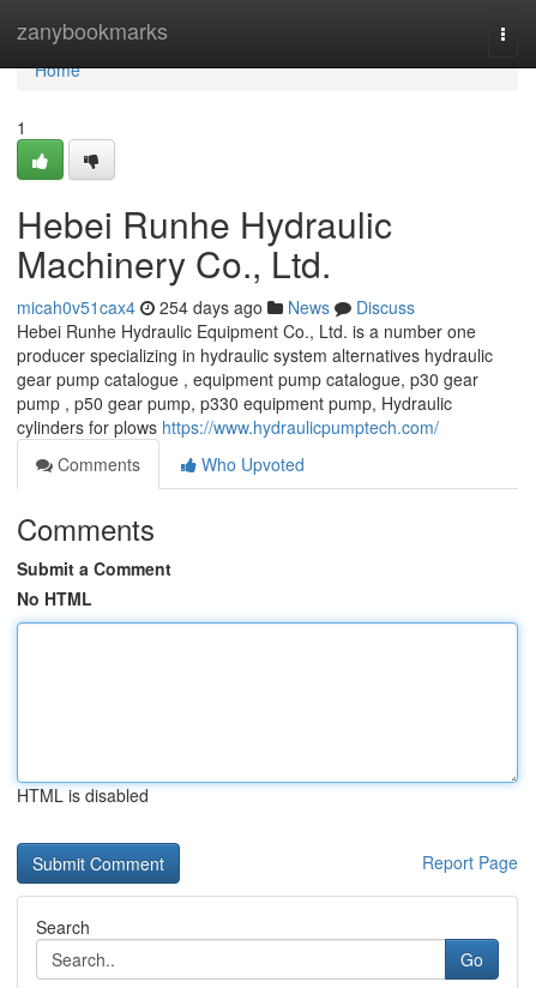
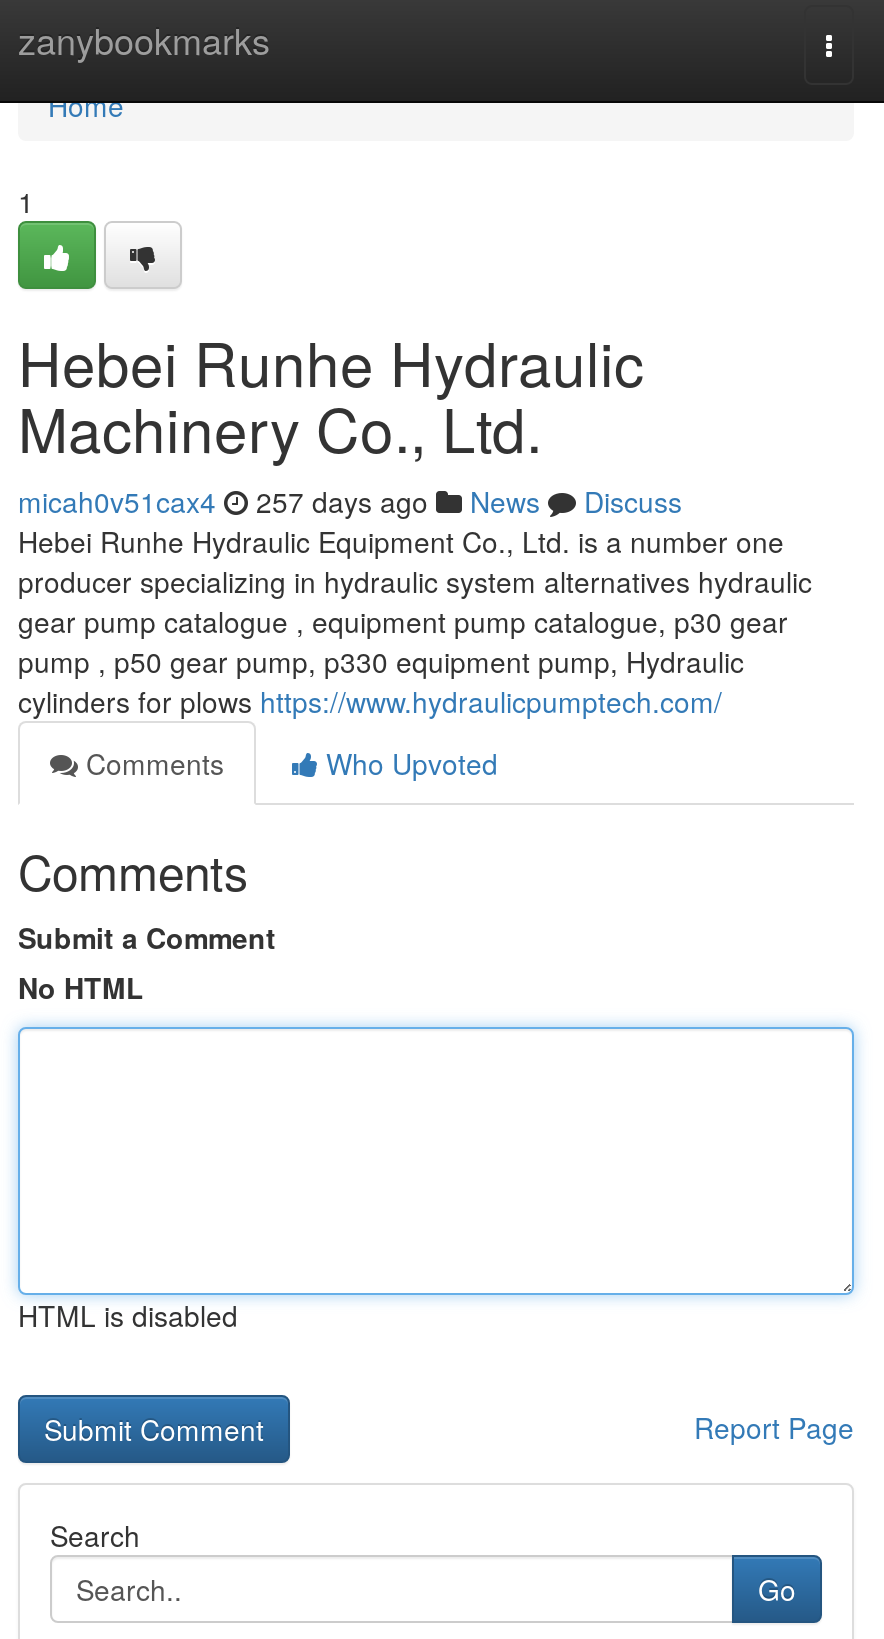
[17,295,415,319] micah0v51cax4 254 days ago News Discuss -> [18,481,682,521] micah0v51cax4 257 days ago News Discuss

